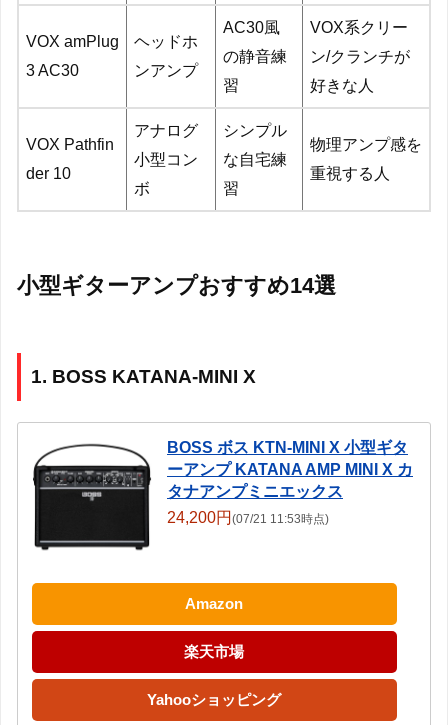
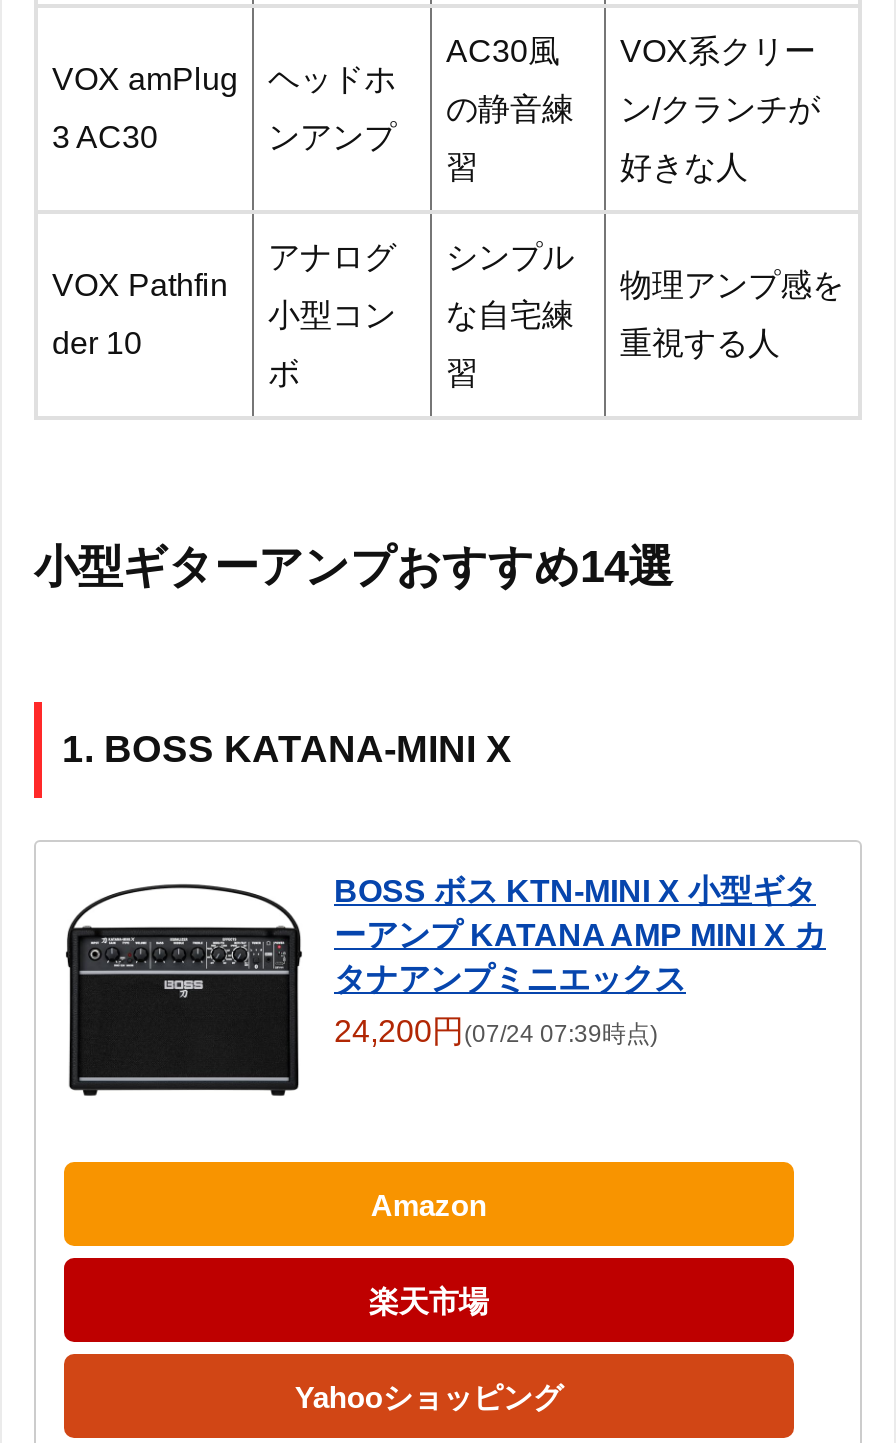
[167,509,329,526] 24,200円(07/21 11:53時点) -> [334,1014,658,1048] 24,200円(07/24 07:39時点)

